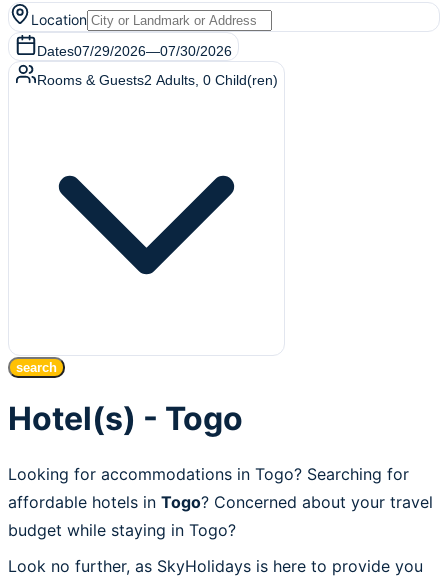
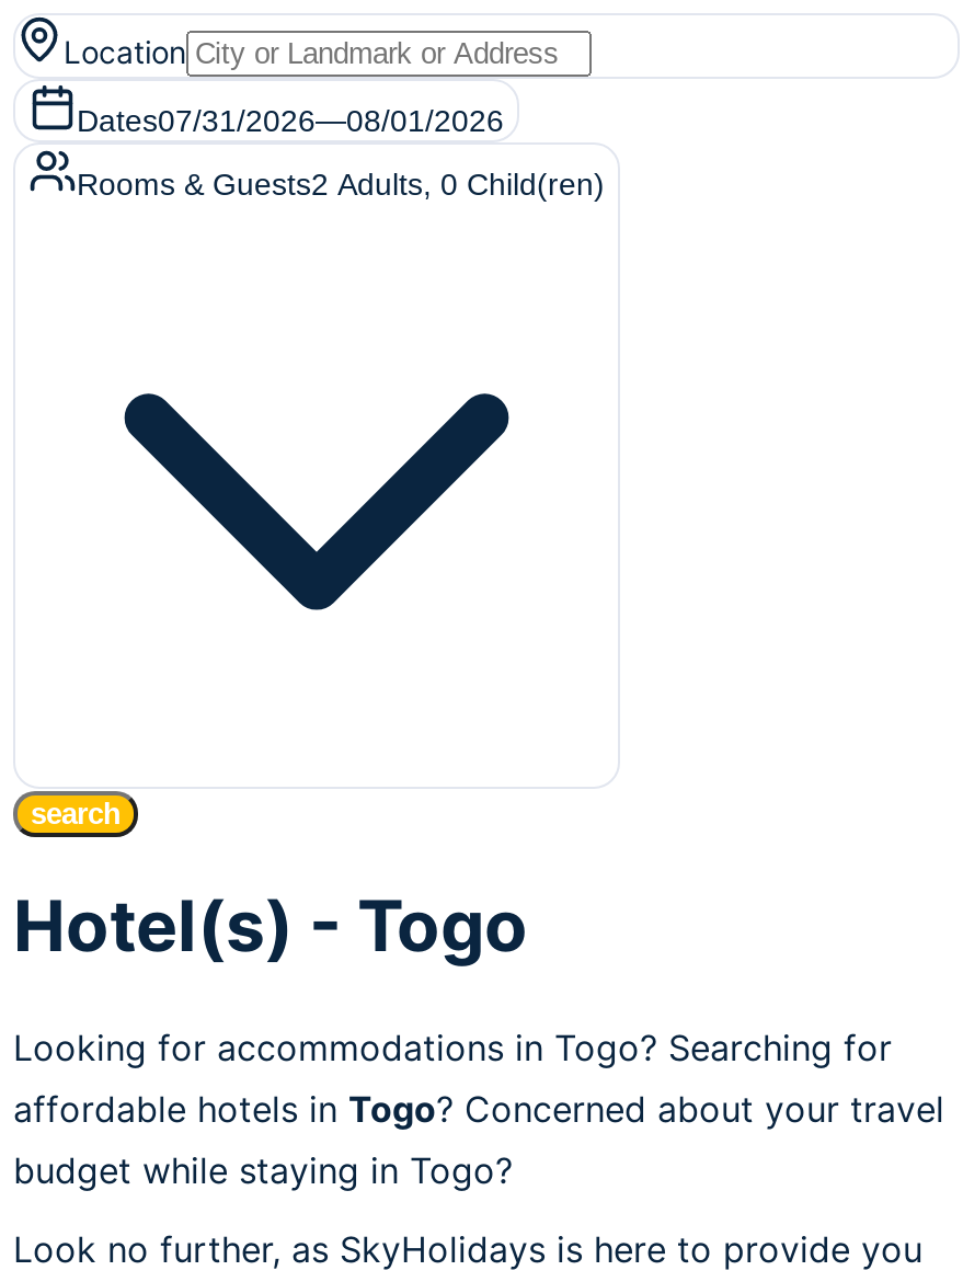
[37,43,232,59] Dates07/29/2026—07/30/2026 -> [77,103,504,138] Dates07/31/2026—08/01/2026

